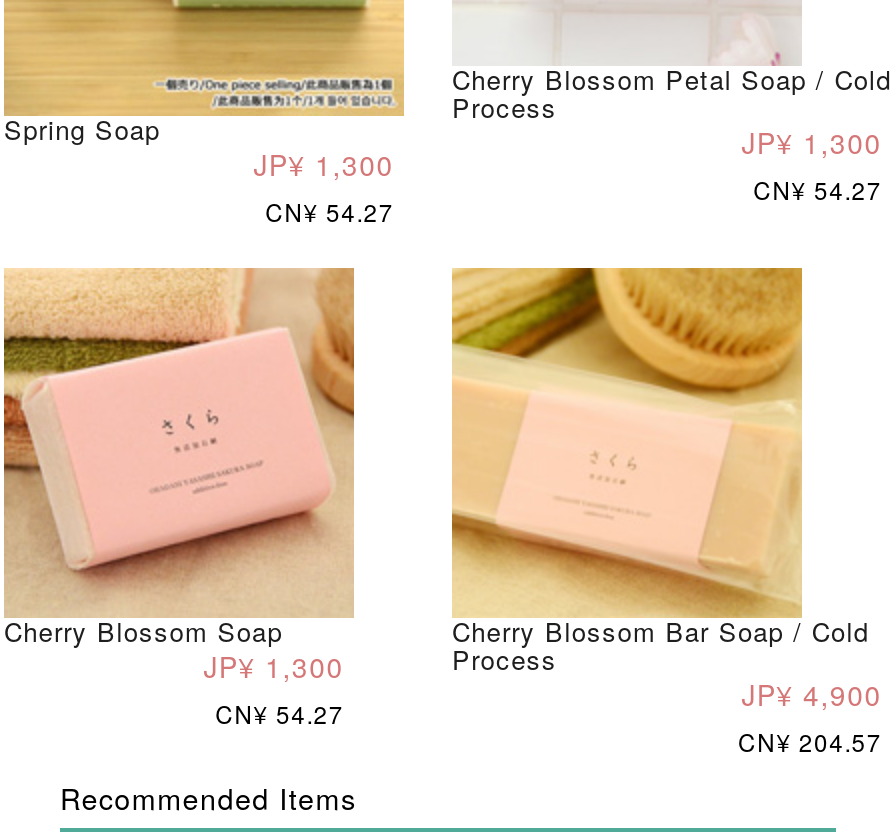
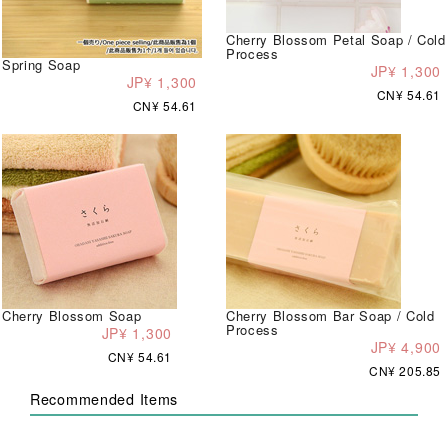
[753,171,882,205] CN¥ 54.27 -> [377,86,441,103] CN¥ 54.61
[265,193,394,227] CN¥ 54.27 -> [133,97,197,114] CN¥ 54.61
[215,695,344,729] CN¥ 54.27 -> [108,348,172,365] CN¥ 54.61
[738,723,882,757] CN¥ 204.57 -> [369,362,441,379] CN¥ 205.85

